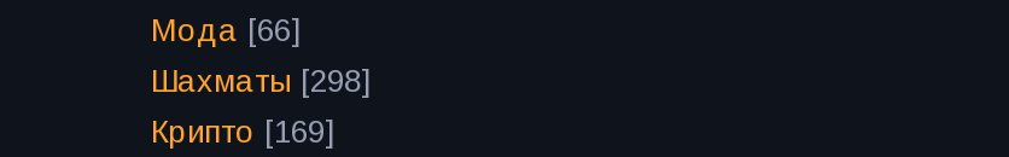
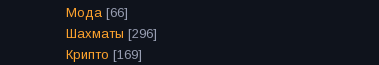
[151,63,371,99] Шахматы [298] -> [66,26,157,41] Шахматы [296]

